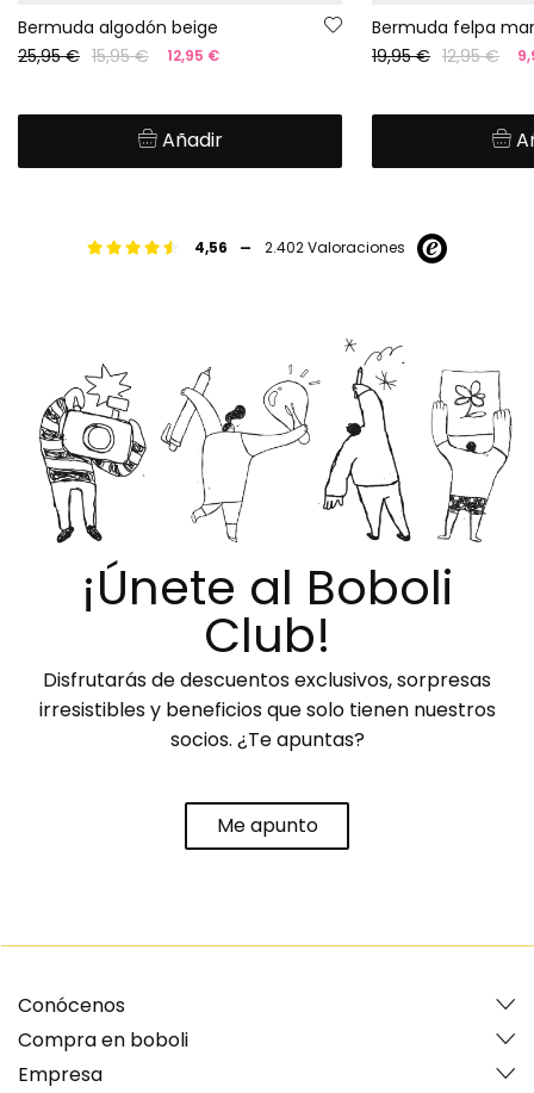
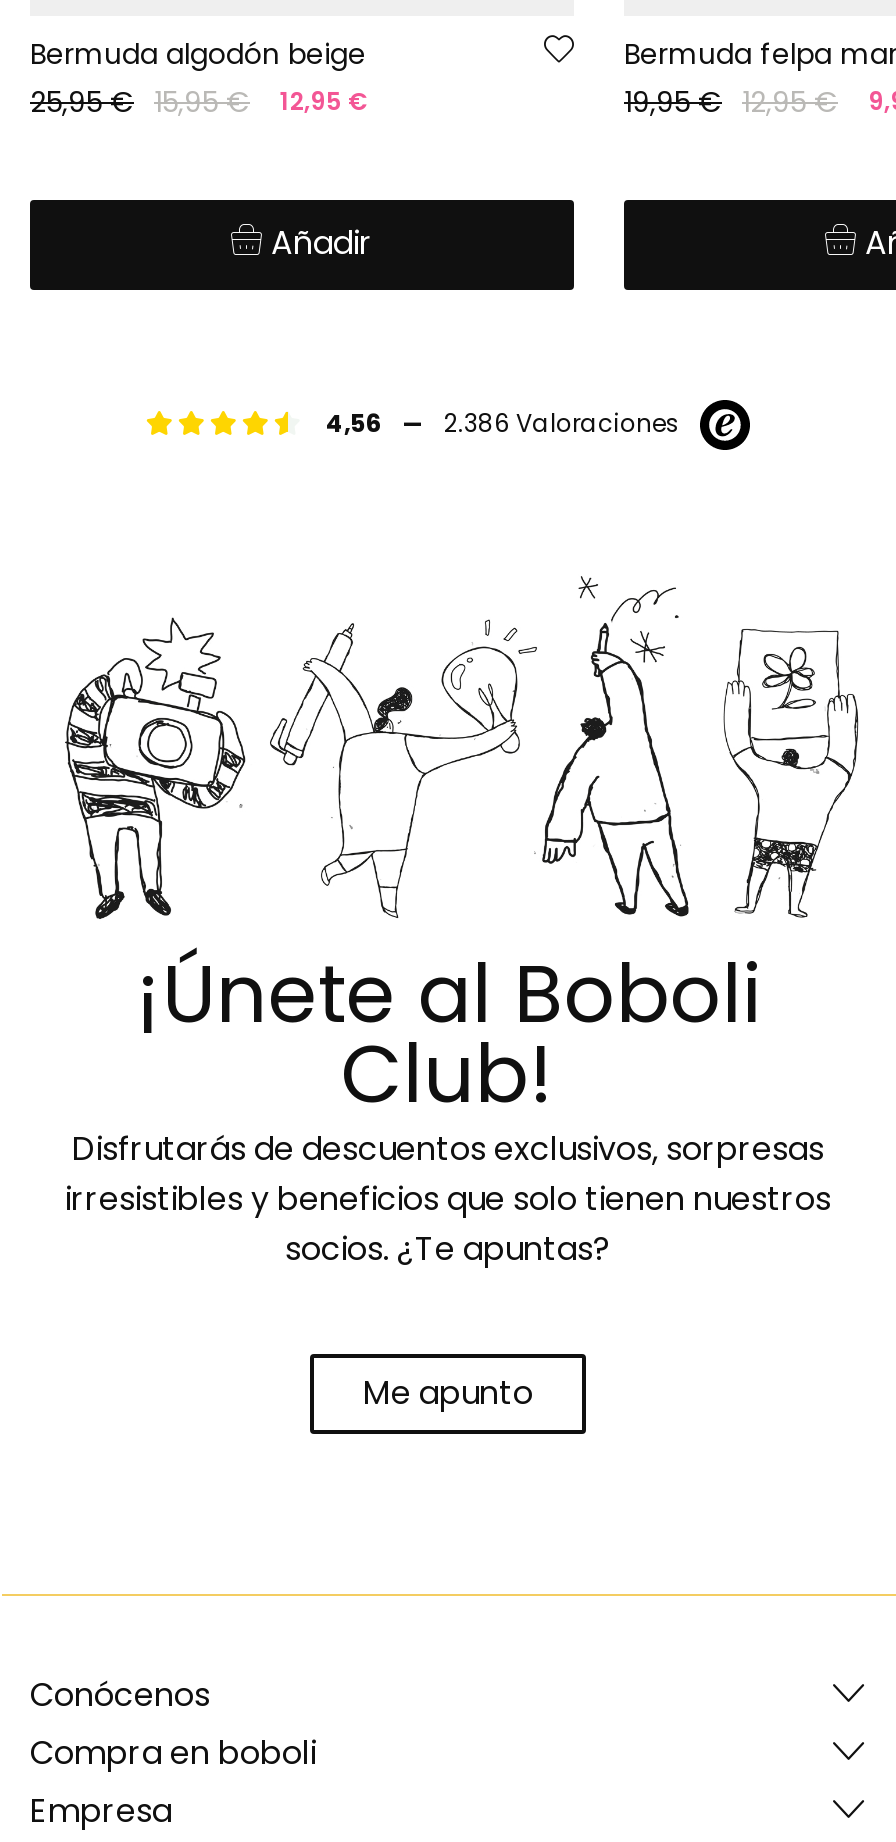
[194,231,405,265] 4,56 - 2.402 Valoraciones -> [326,395,680,453] 4,56 - 2.386 Valoraciones

